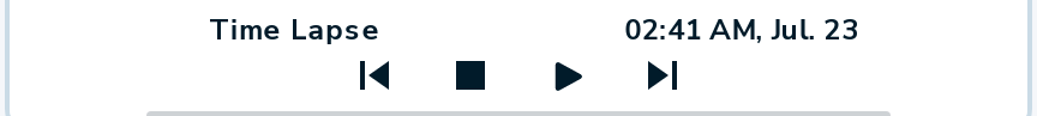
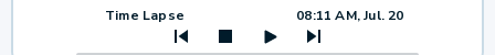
[625,12,859,50] 02:41 AM, Jul. 23 -> [296,7,404,25] 08:11 AM, Jul. 20

